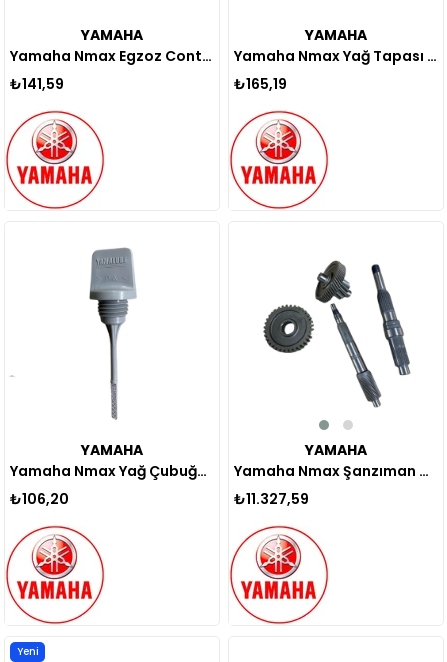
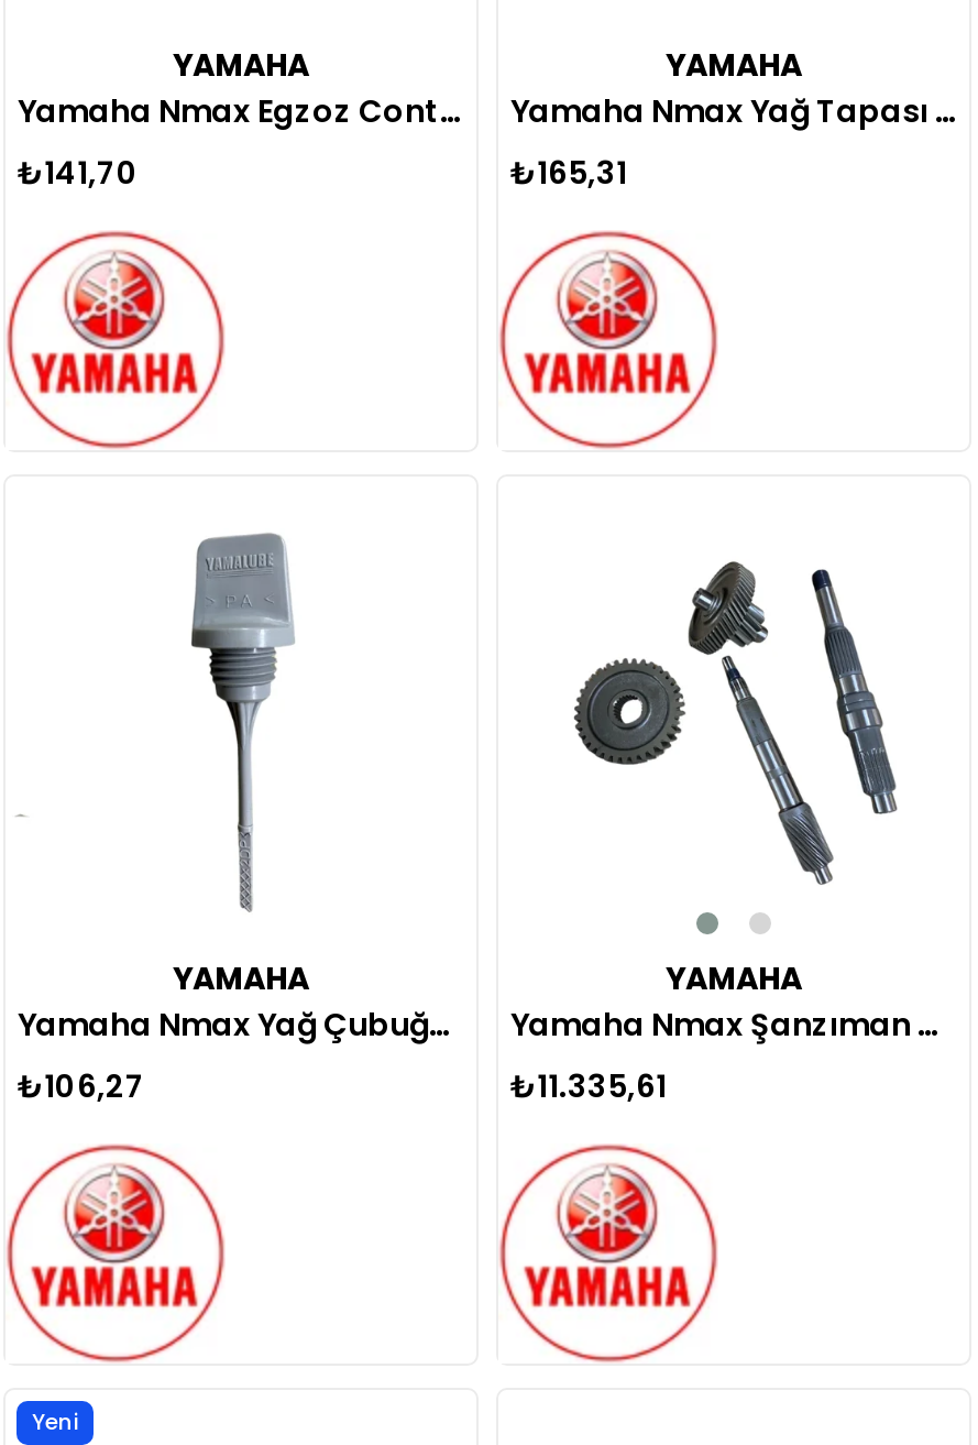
[10,73,64,93] ₺141,59 -> [18,150,139,194] ₺141,70
[234,73,287,93] ₺165,19 -> [510,150,627,194] ₺165,31
[10,489,69,509] ₺106,20 -> [18,1063,145,1107] ₺106,27
[234,488,309,508] ₺11.327,59 -> [510,1063,667,1107] ₺11.335,61

